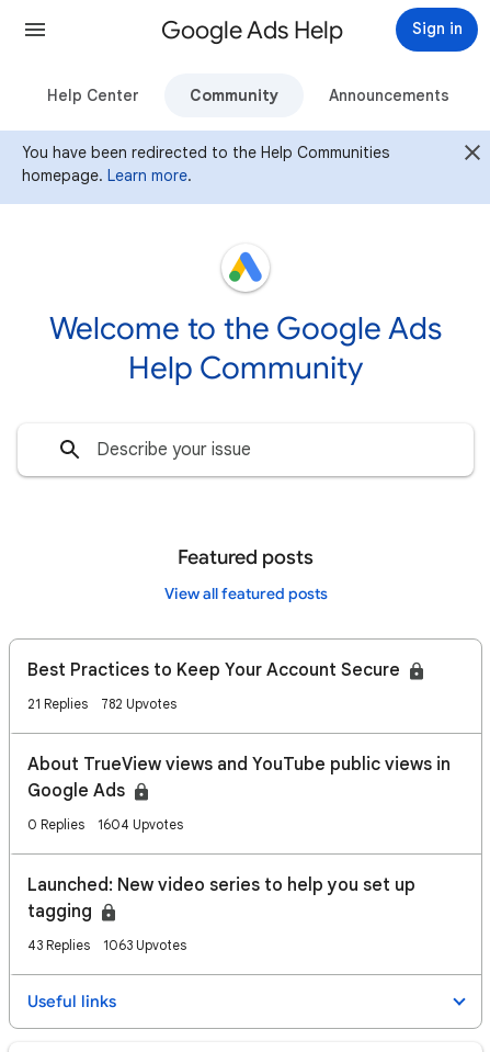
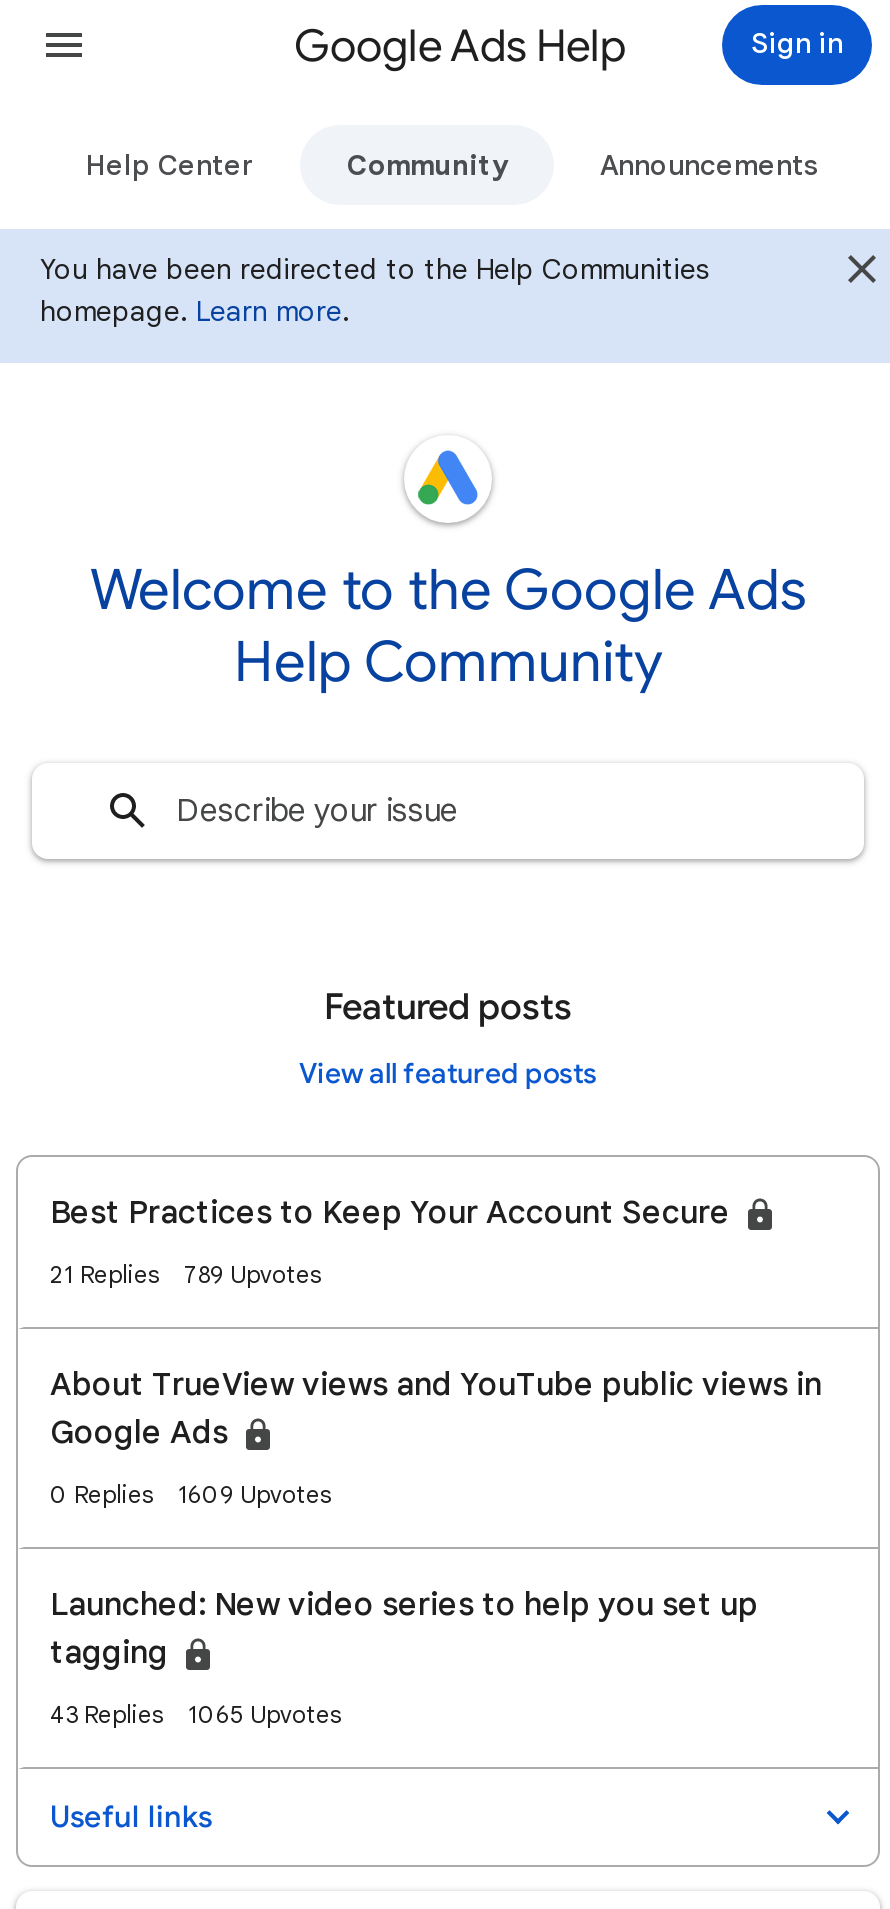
[27,695,176,712] 21 Replies 782 Upvotes -> [50,1259,322,1289] 21 Replies 789 Upvotes
[98,816,183,833] 1604 Upvotes -> [178,1479,332,1509] 1609 Upvotes
[27,937,186,953] 43 Replies 1063 Upvotes -> [50,1699,342,1729] 43 Replies 1065 Upvotes

